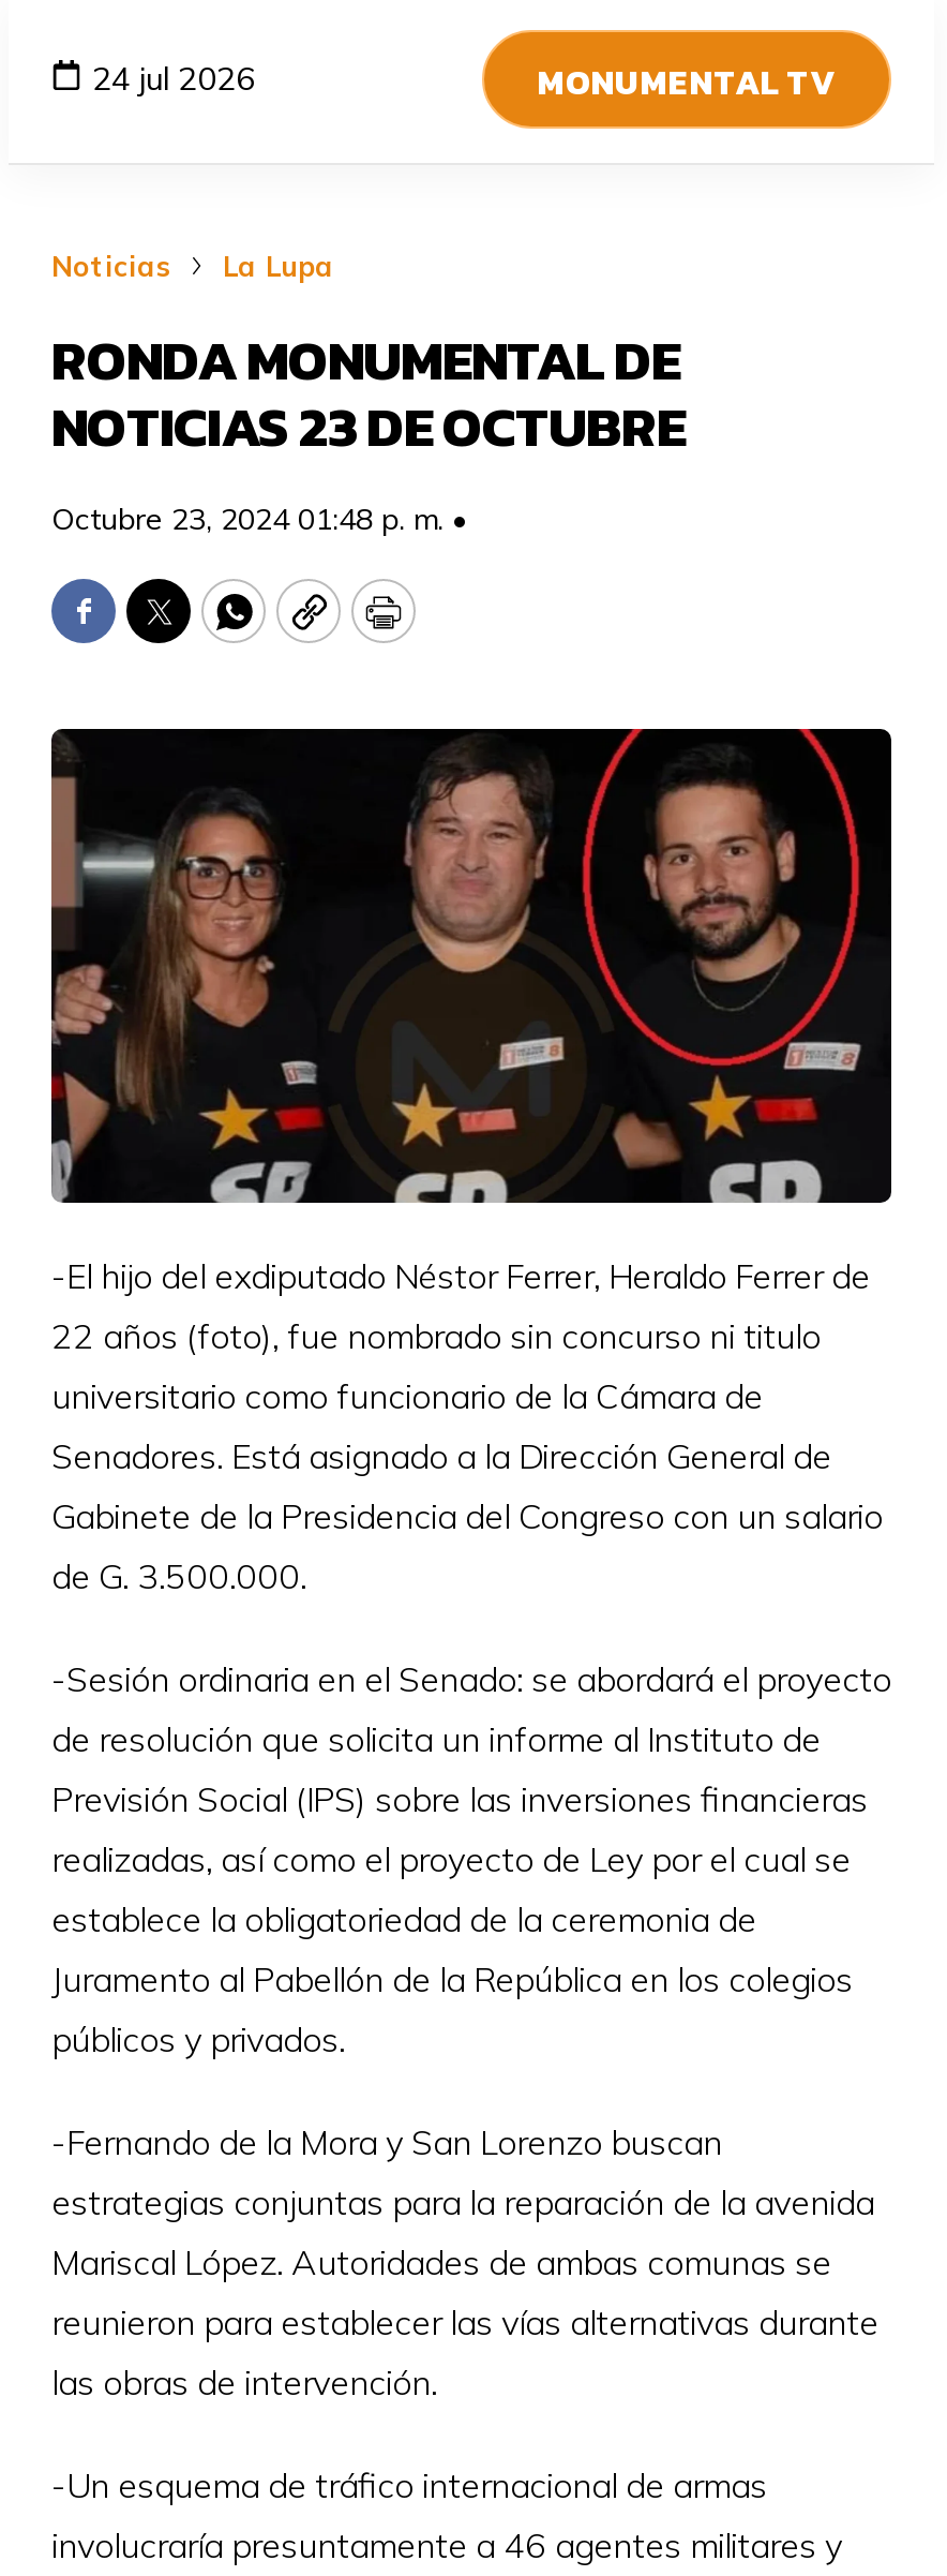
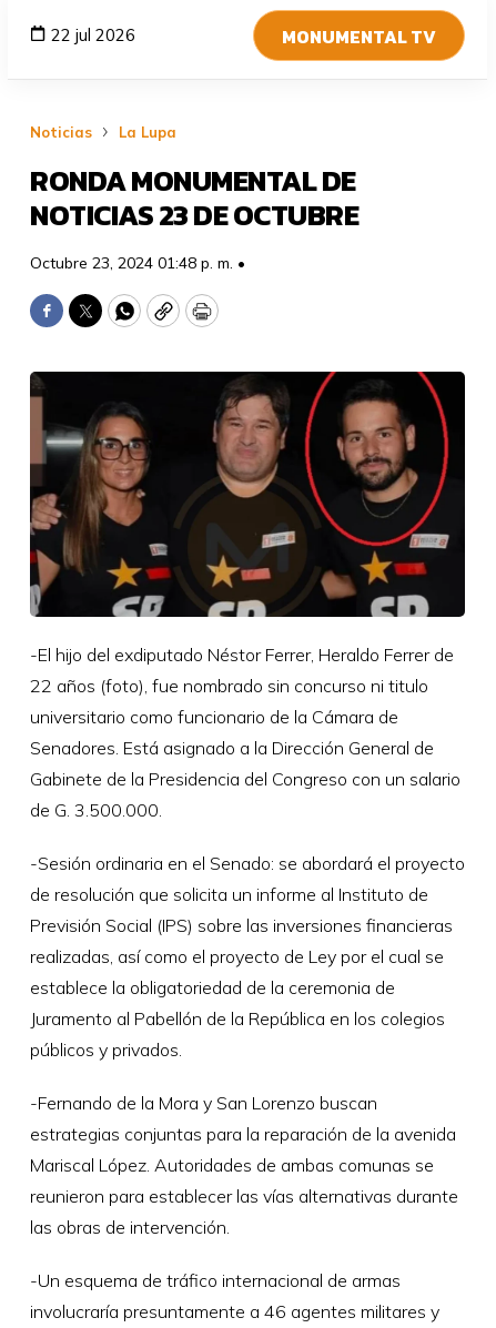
[92,57,255,98] 24 jul 2026 -> [51,24,135,45] 22 jul 2026

